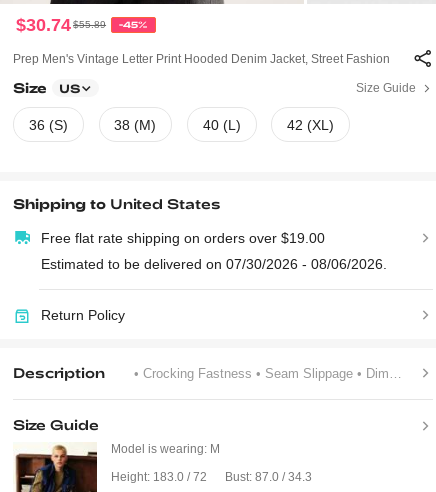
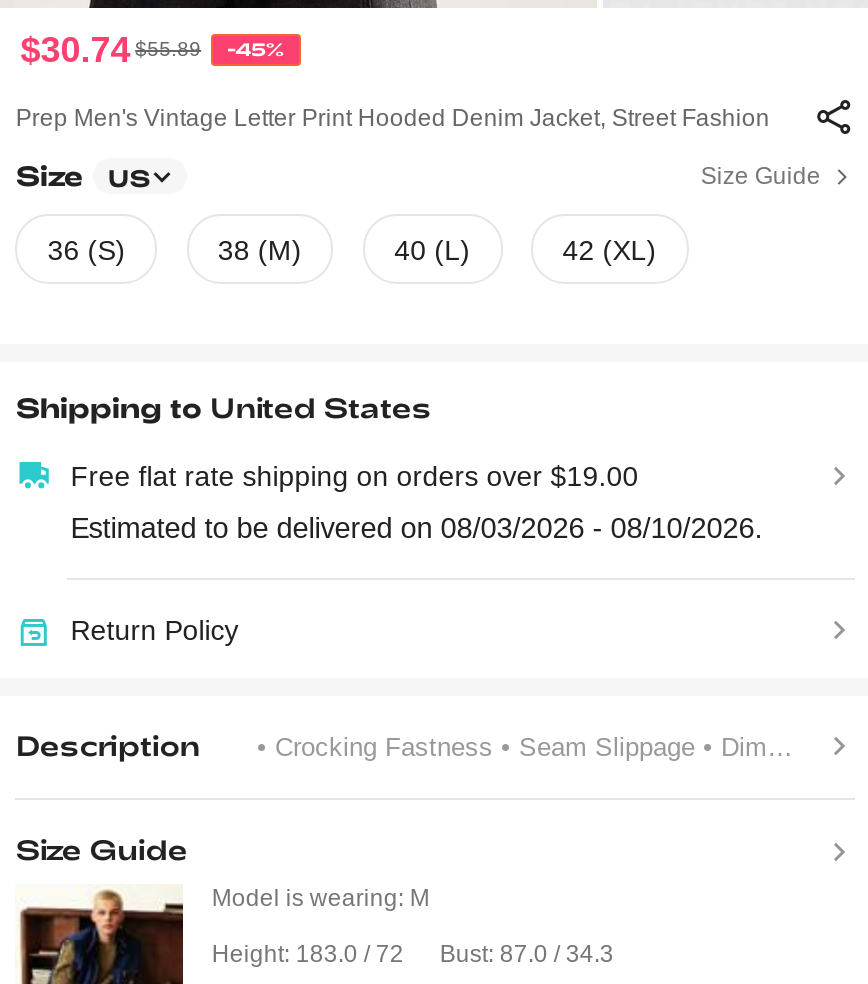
[41,256,387,272] Estimated to be delivered on 07/30/2026 - 08/06/2026. -> [70,512,762,544] Estimated to be delivered on 08/03/2026 - 08/10/2026.

